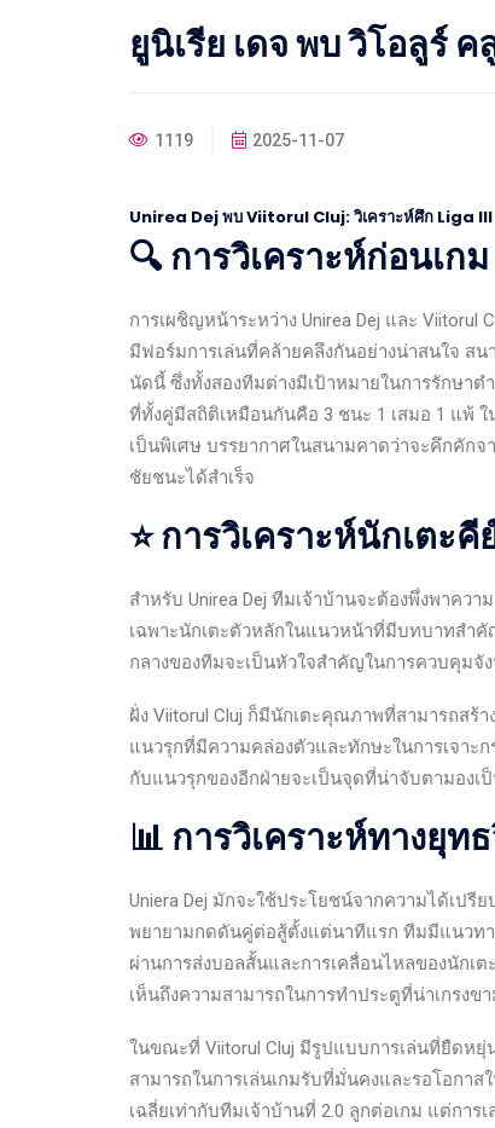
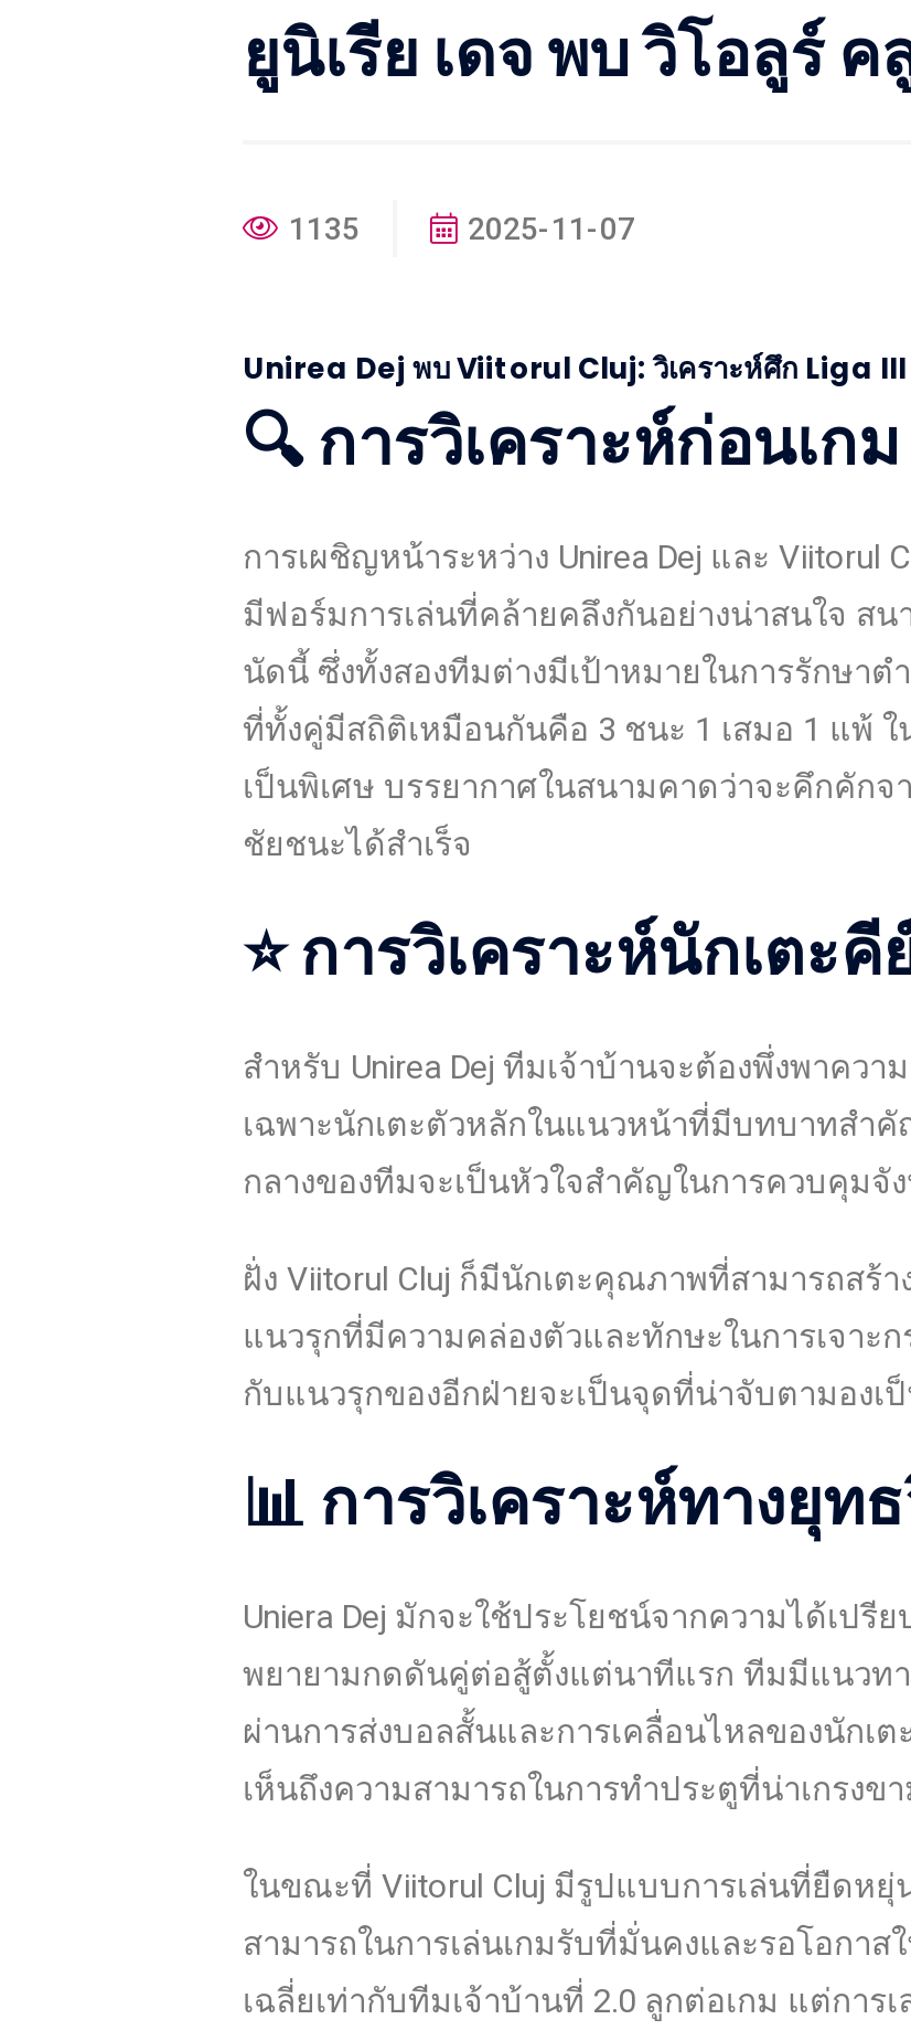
[155,130,193,150] 1119 -> [289,210,360,246] 1135

